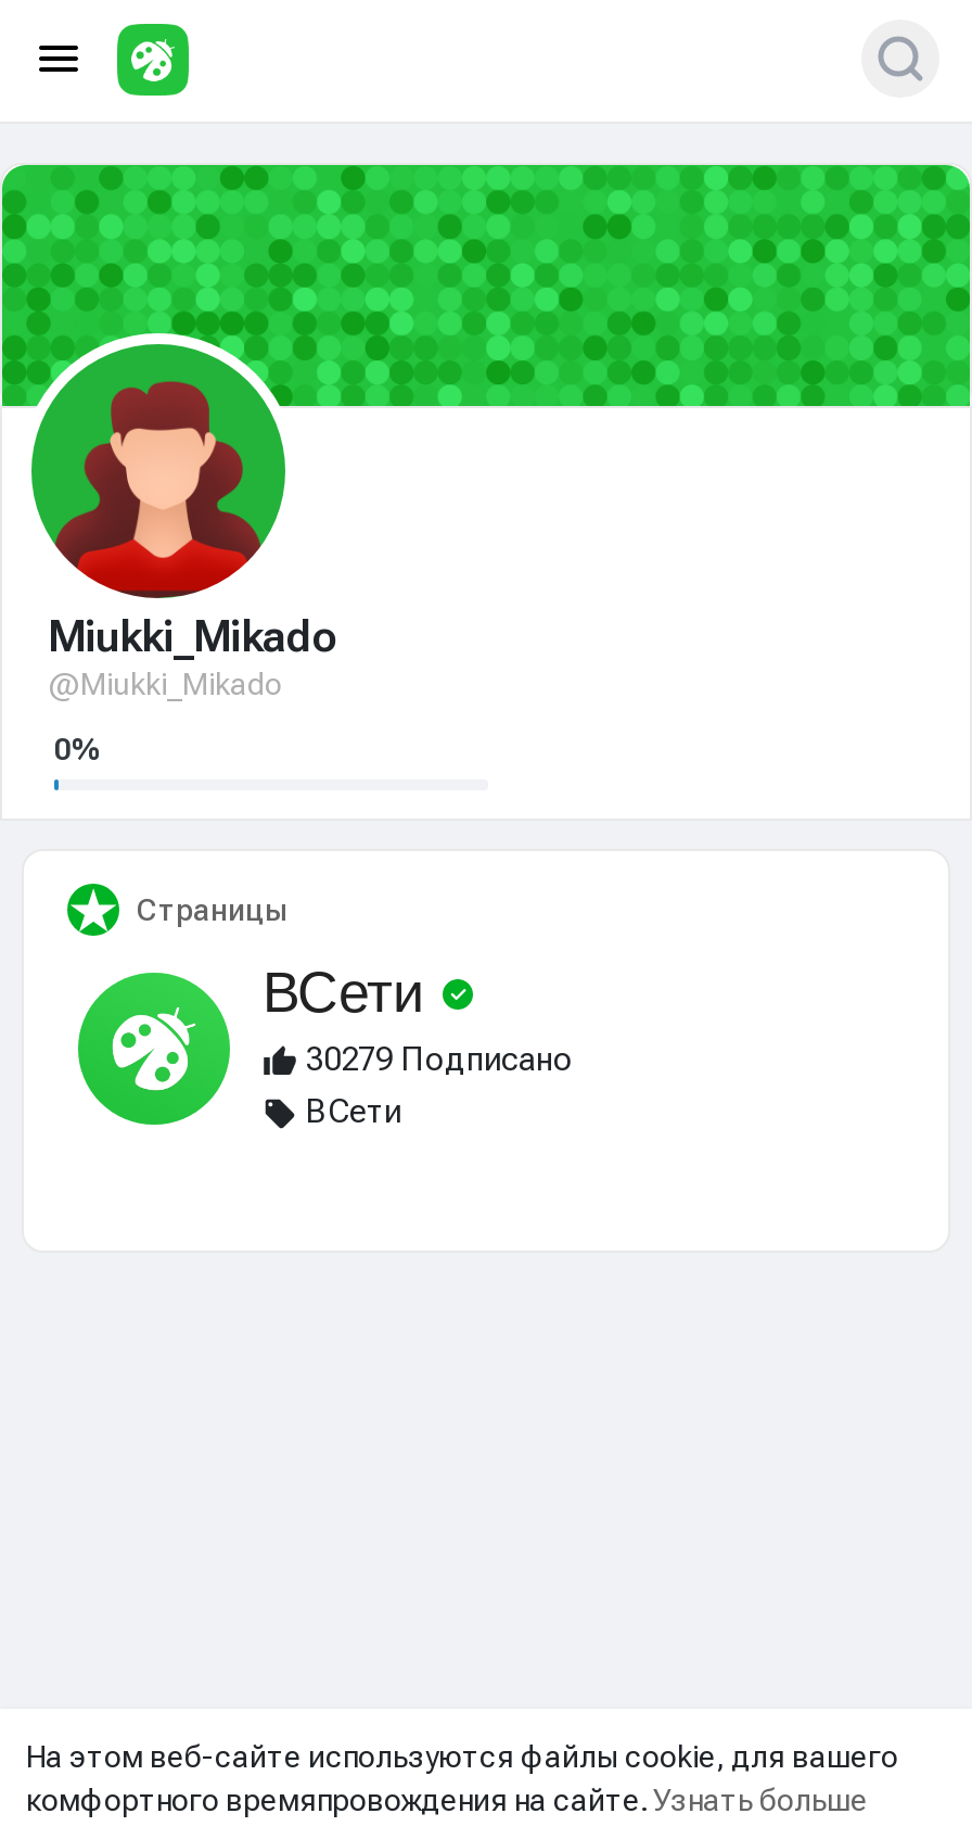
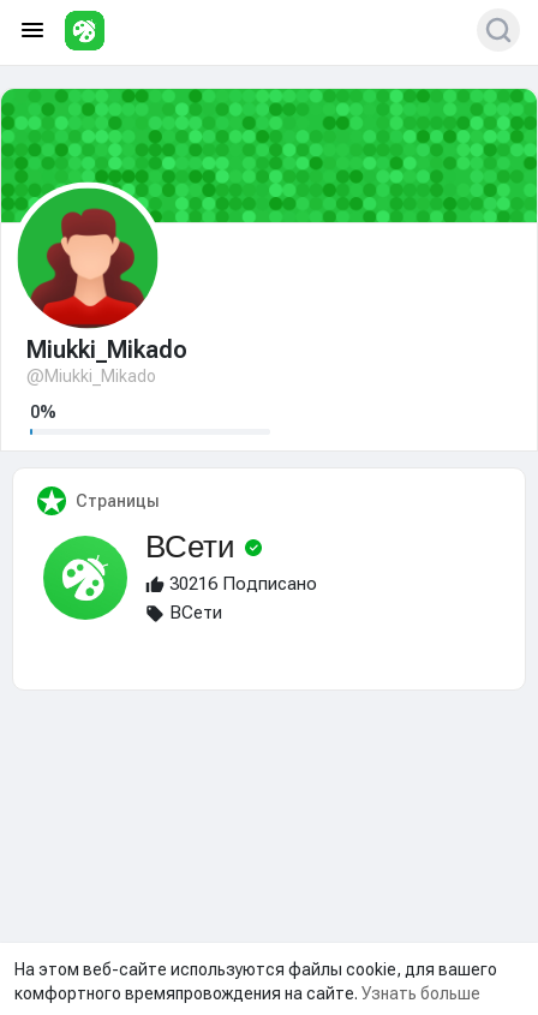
[297,1040,573,1079] 30279 Подписано -> [165,573,317,595] 30216 Подписано

